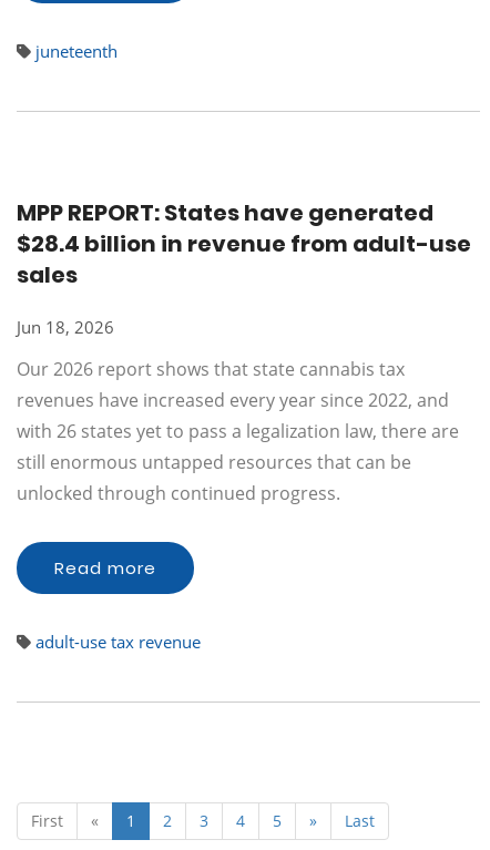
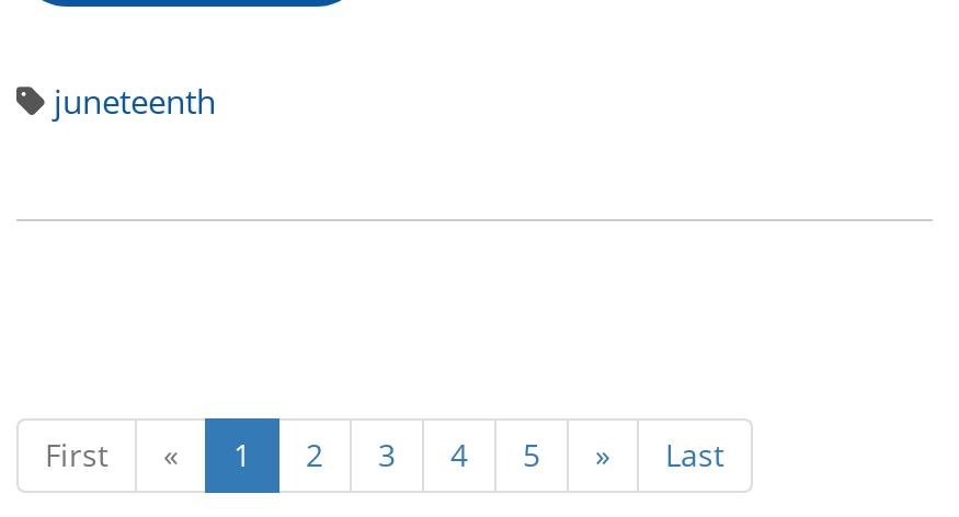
[17,197,471,653] MPP REPORT: States have generated | $28.4 billion in revenue from adult-use | sales | Jun 18, 2026 | Our 2026 report shows that state cannabis tax | revenues have increased every year since 2022, and | with 26 states yet to pass a legalization law, there are | still enormous untapped resources that can be | unlocked through continued progress. | Read more | adult-use tax revenue -> none

